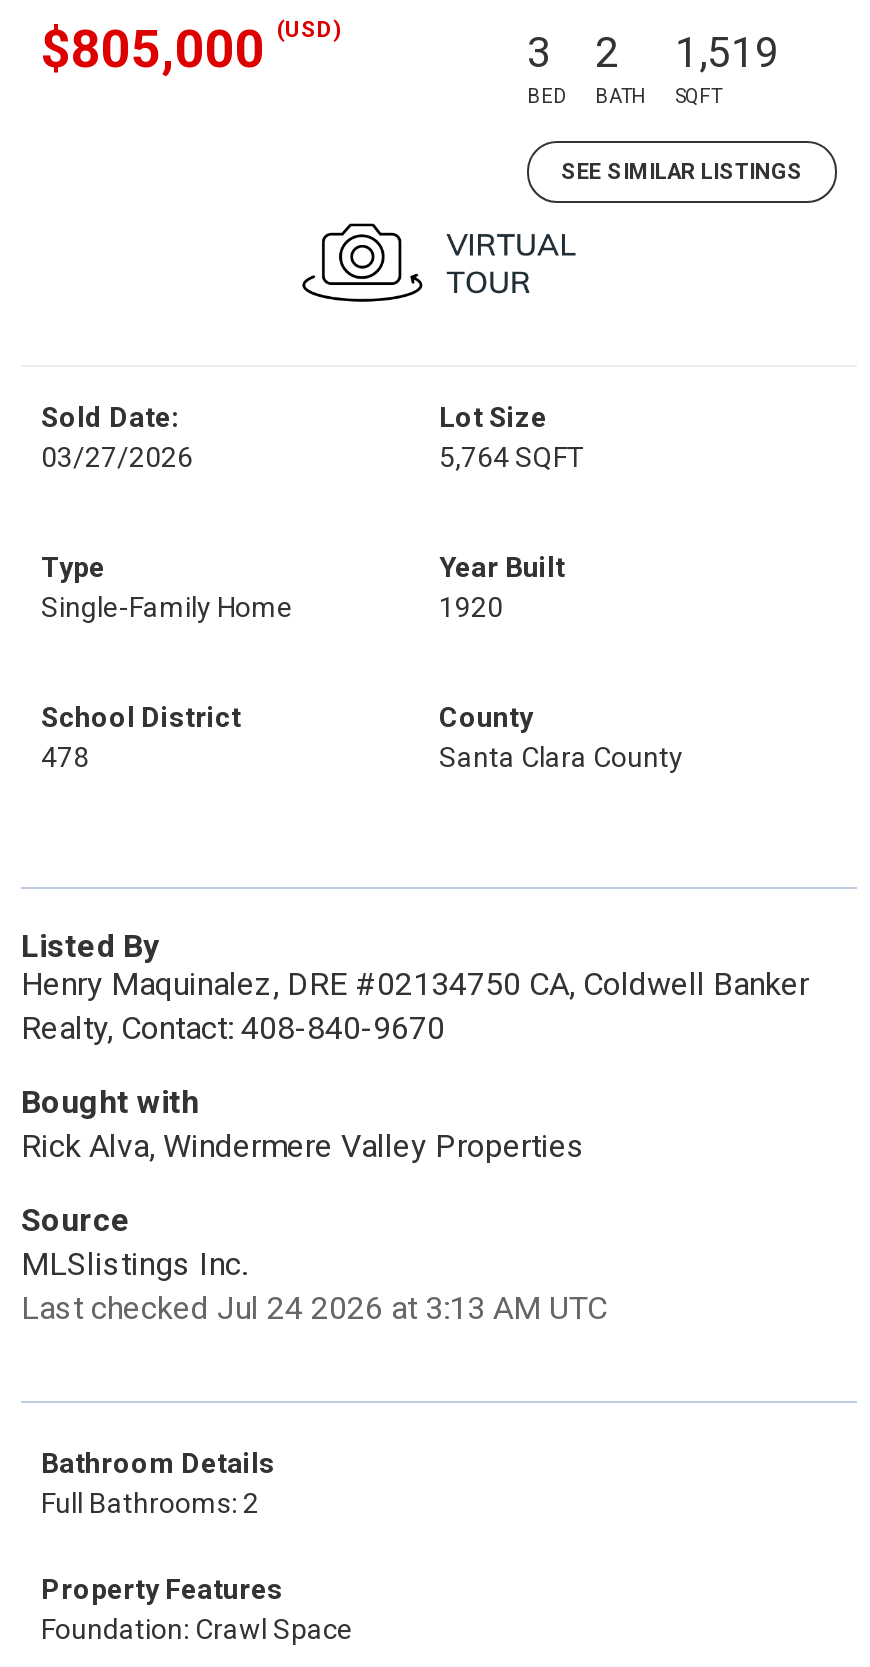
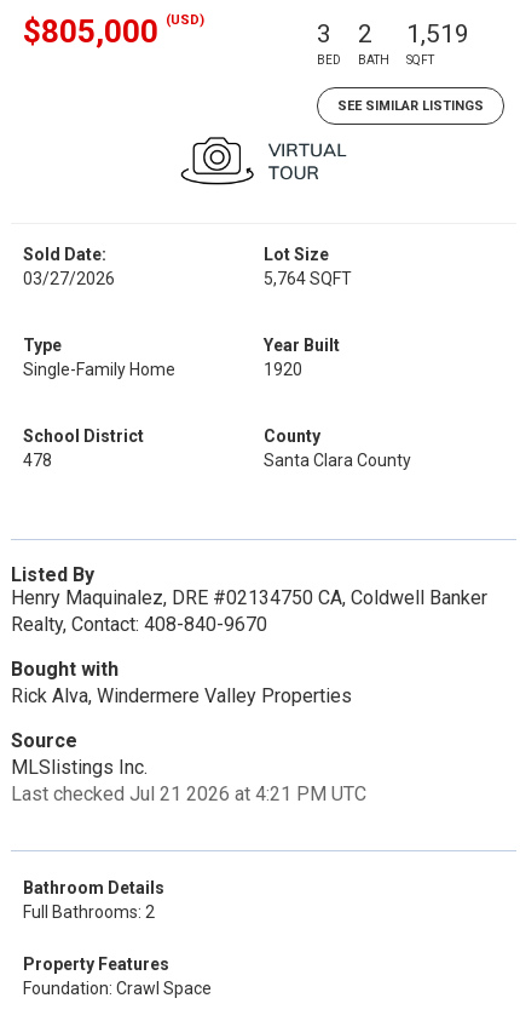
[21,1289,607,1327] Last checked Jul 24 2026 at 3:13 AM UTC -> [11,782,366,805] Last checked Jul 21 2026 at 4:21 PM UTC

